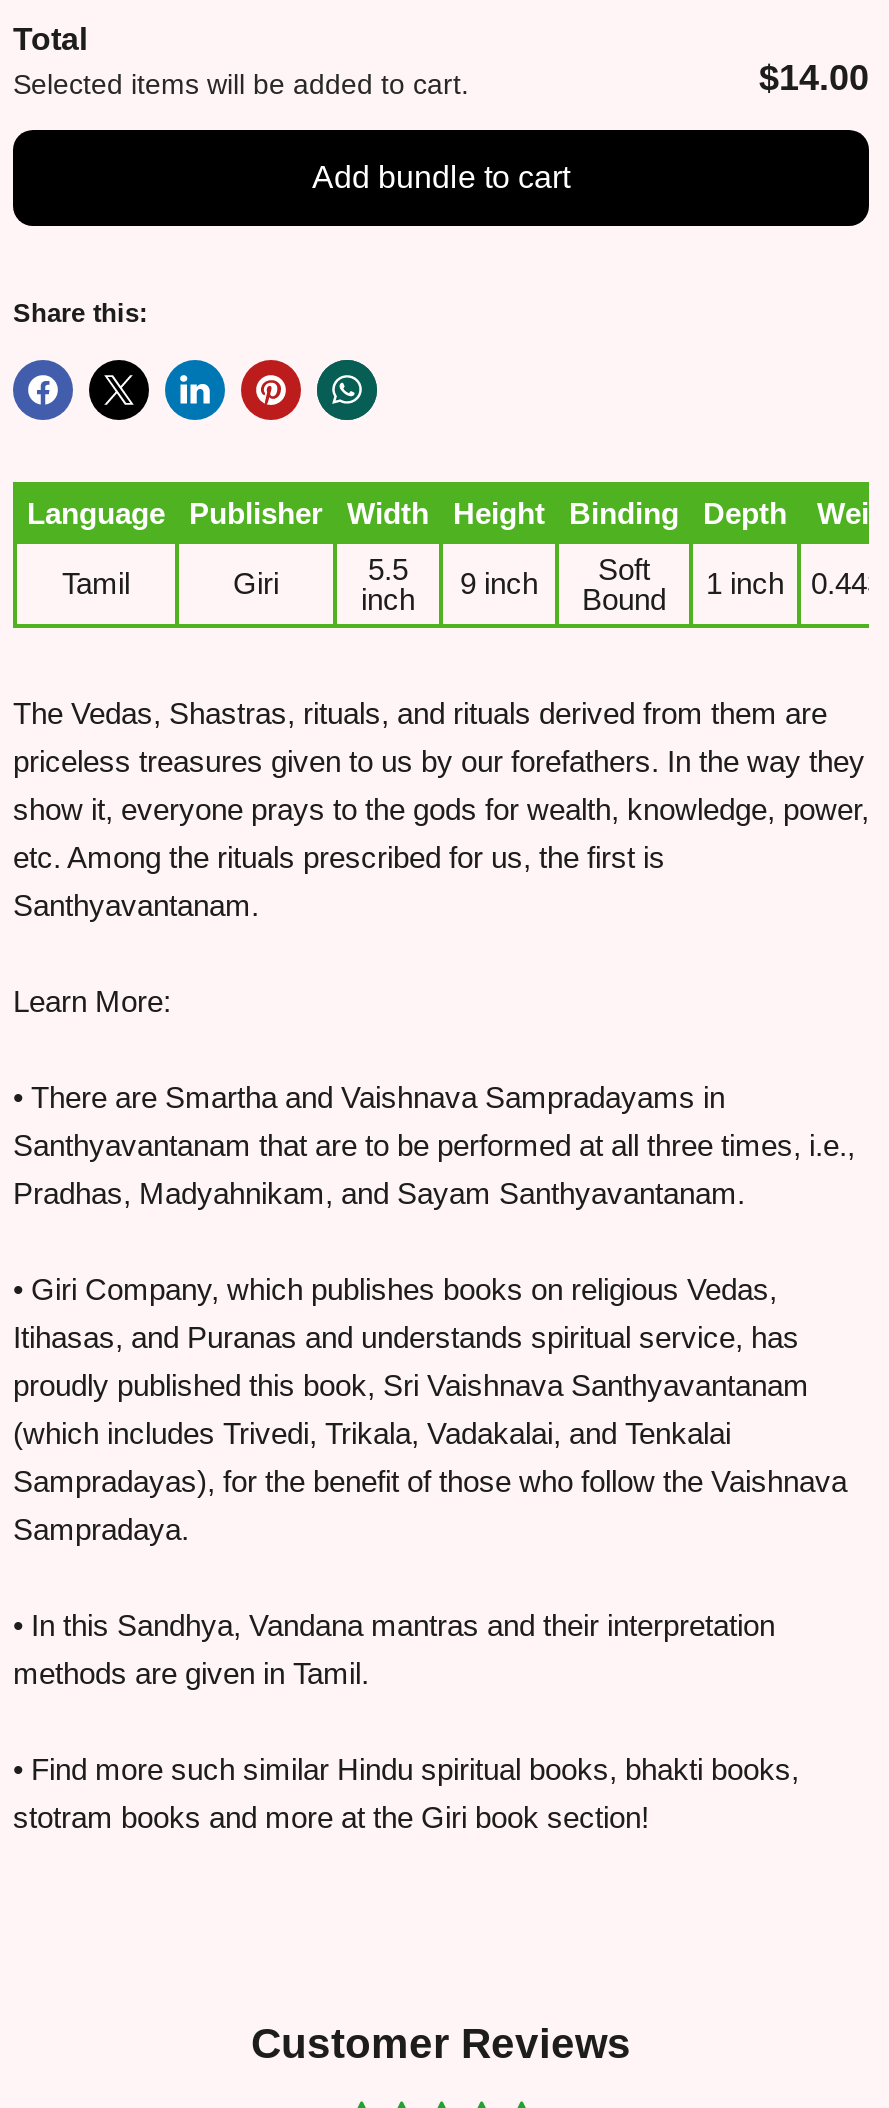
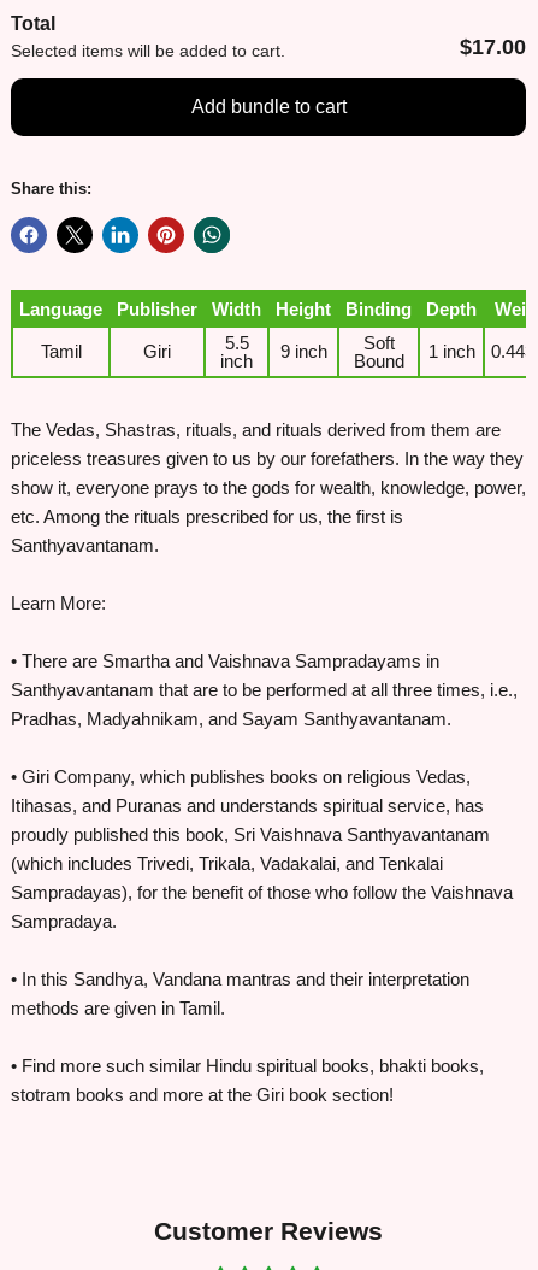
[759,59,869,99] $14.00 -> [460,35,526,60] $17.00

